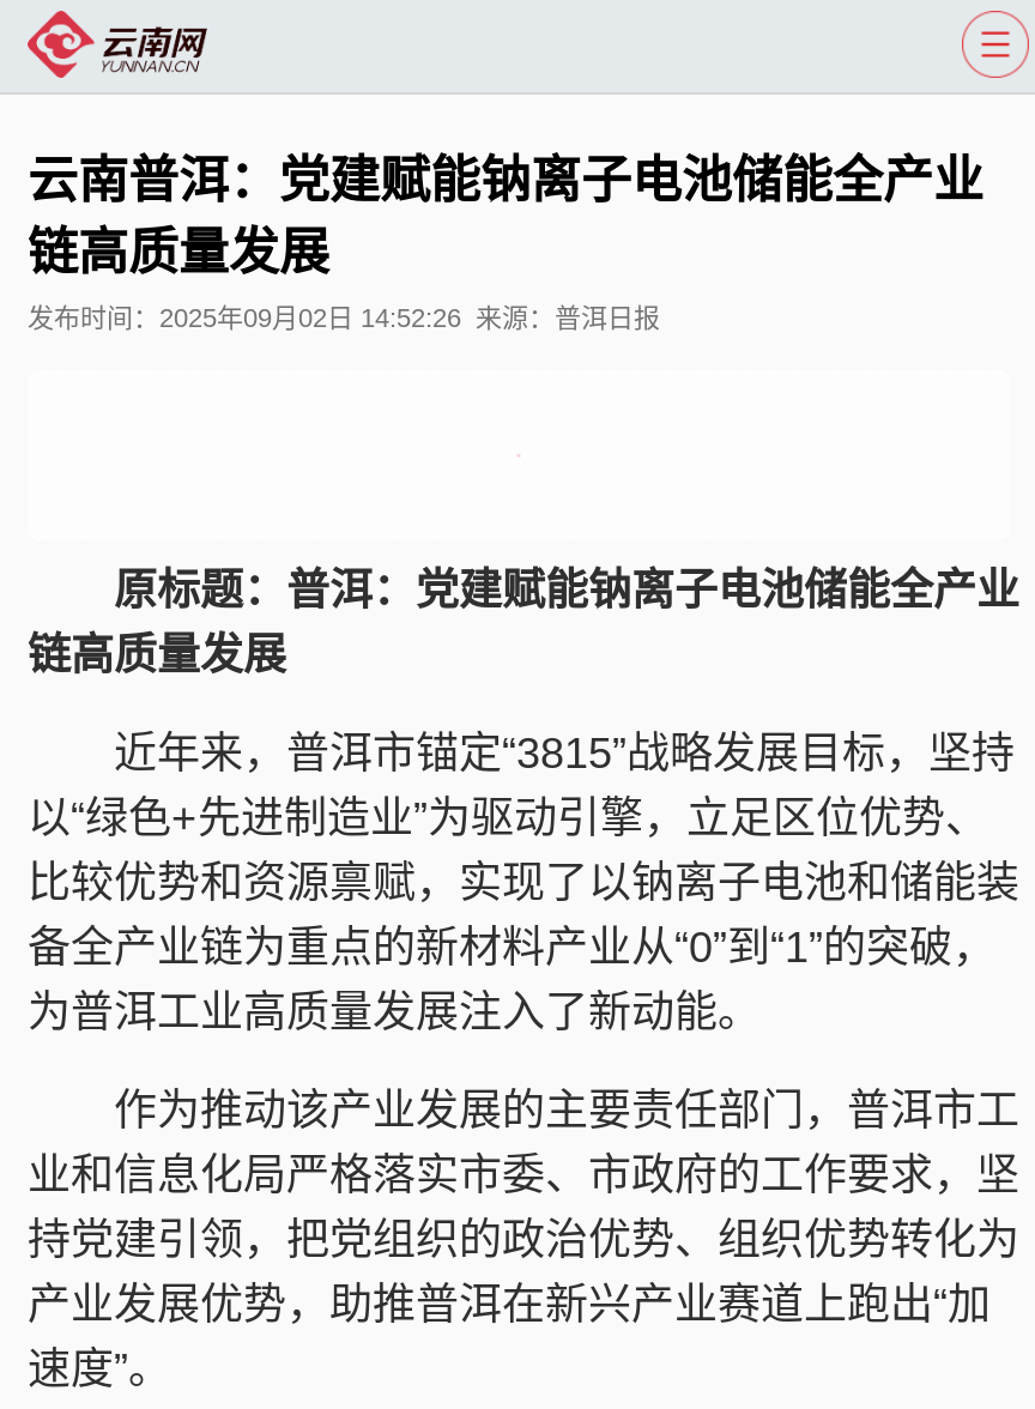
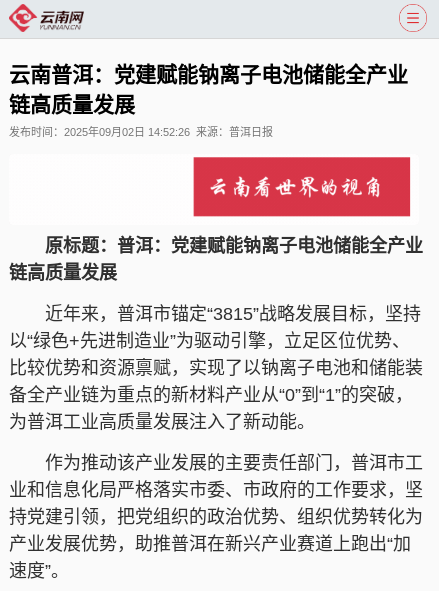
none -> [192,156,411,218] [image]

